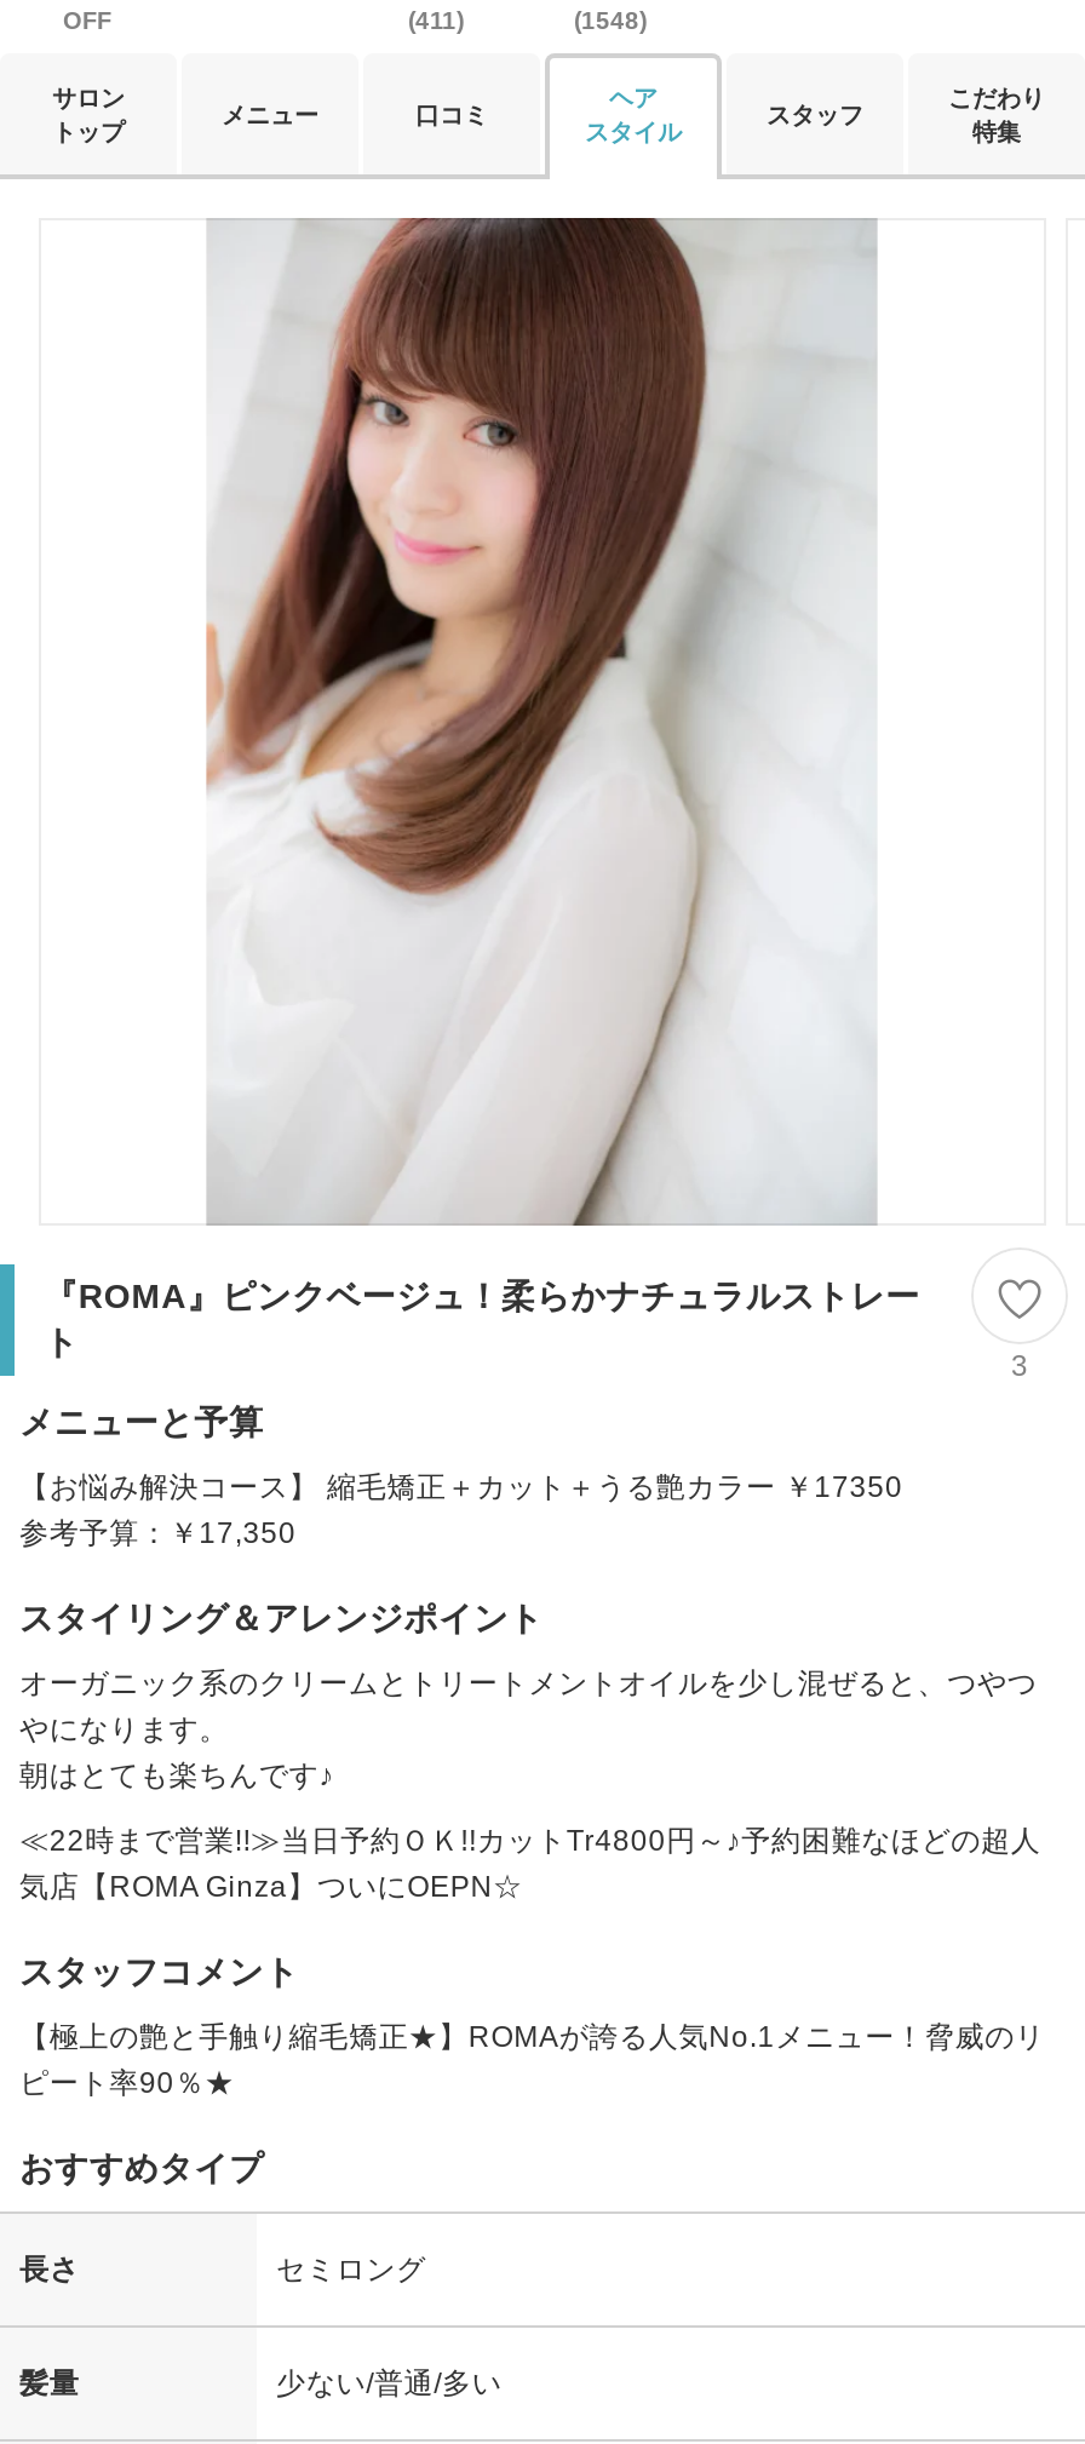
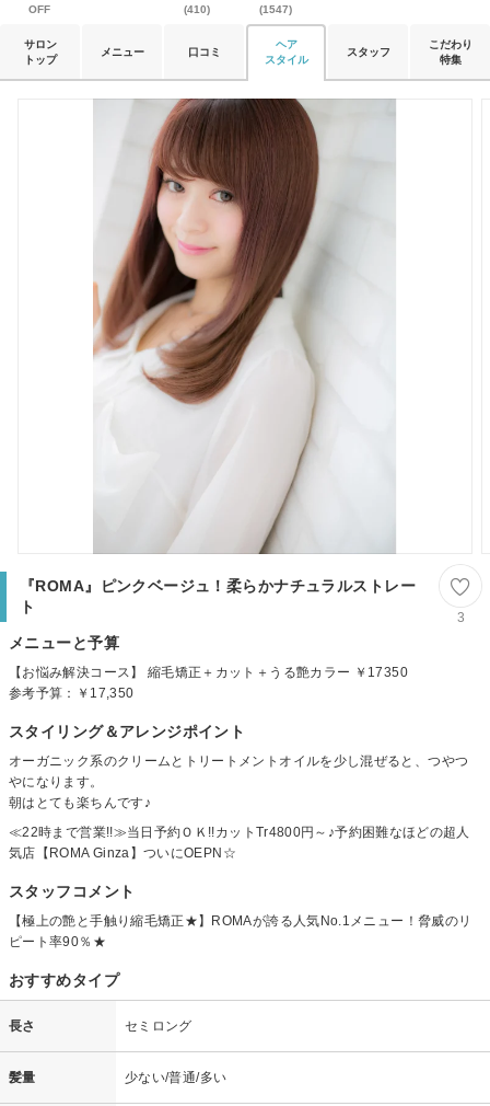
[408,7,464,33] (411) -> [184,3,210,15] (410)
[574,7,647,33] (1548) -> [259,3,292,15] (1547)

